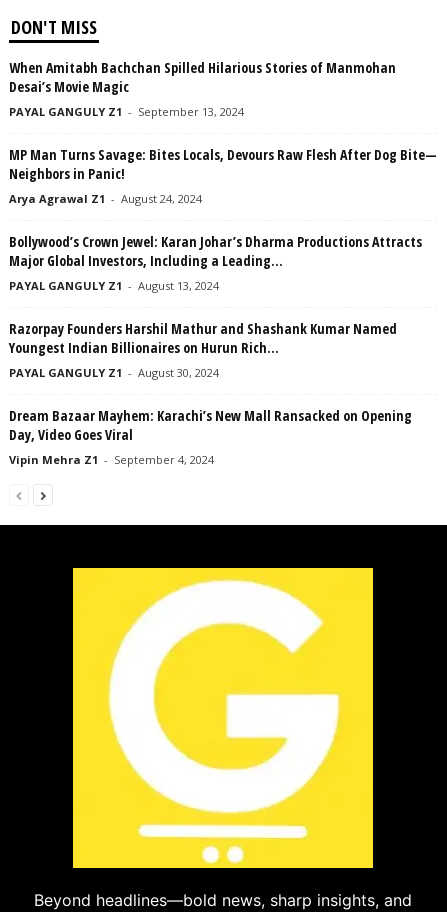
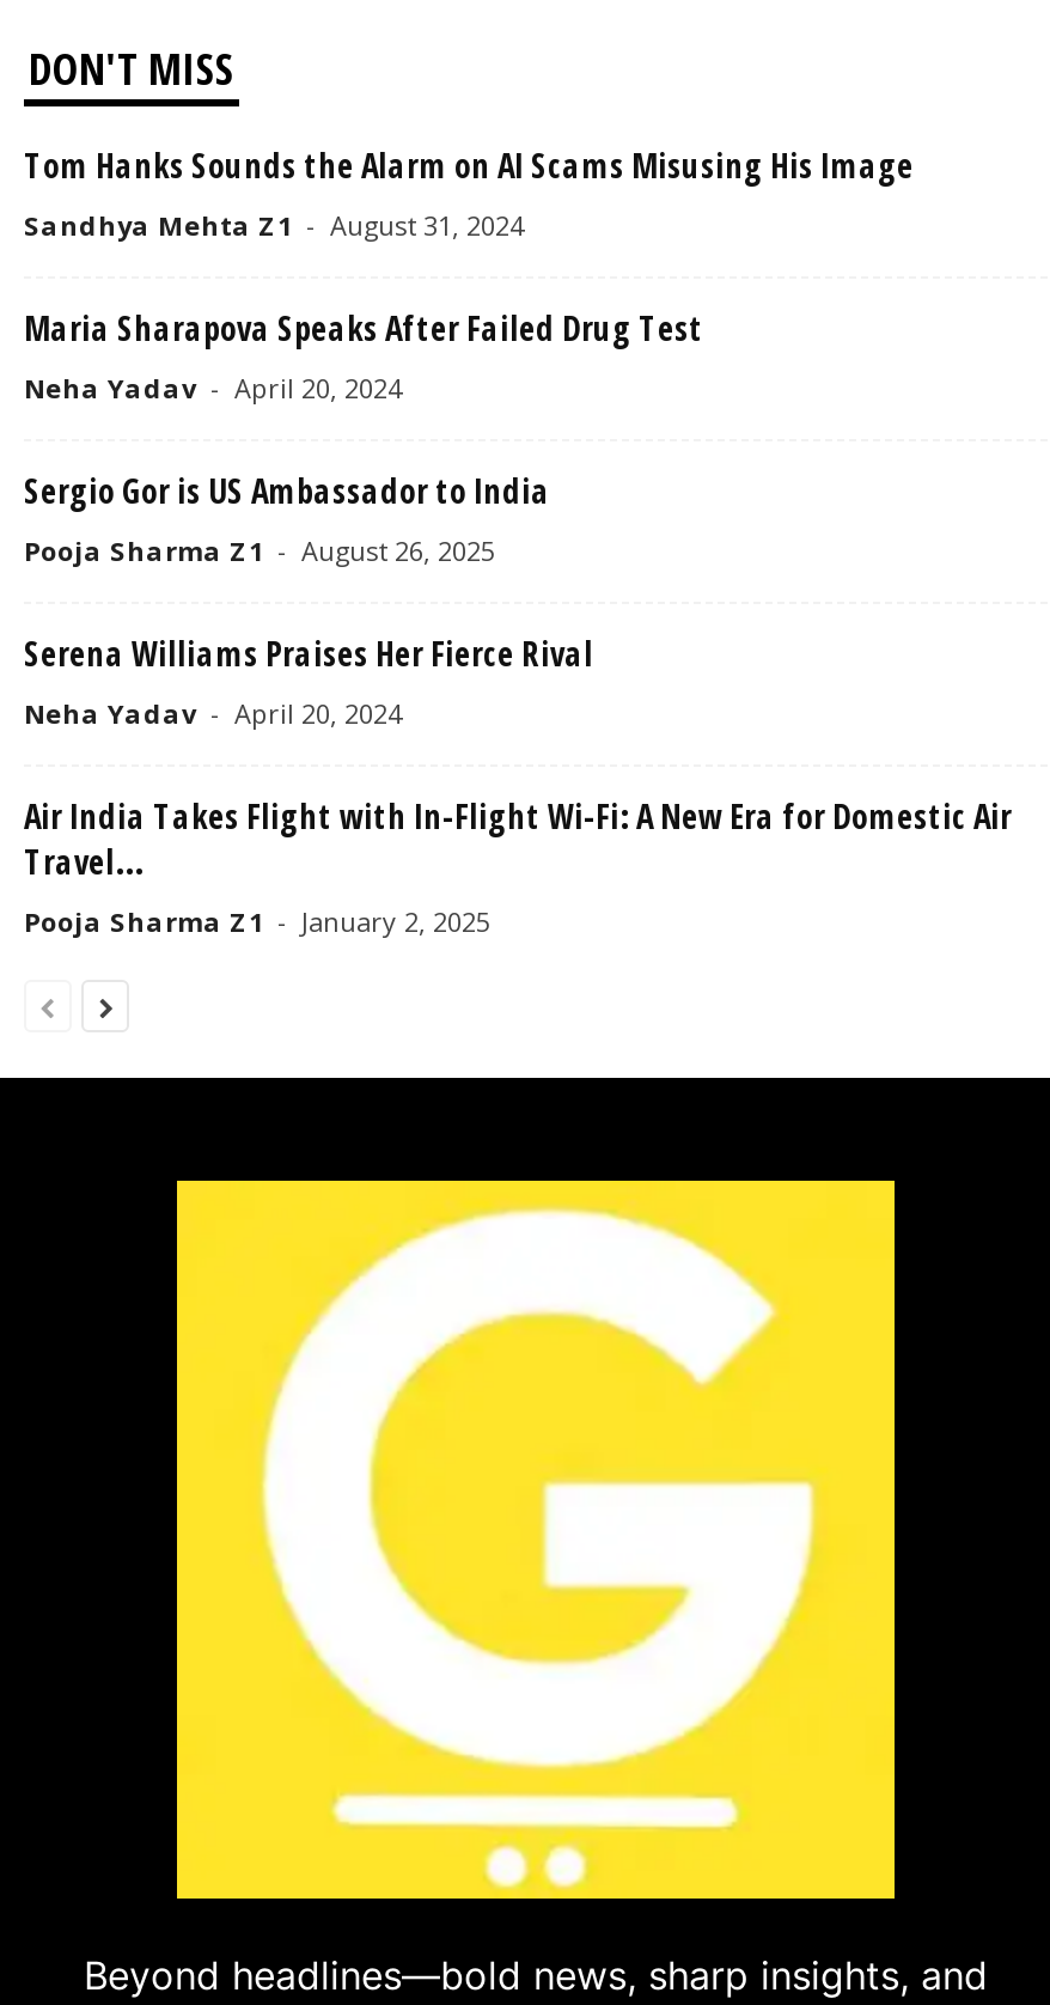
[9,58,396,119] When Amitabh Bachchan Spilled Hilarious Stories of Manmohan | Desai’s Movie Magic | PAYAL GANGULY Z1 - September 13, 2024 -> [24,143,914,244] Tom Hanks Sounds the Alarm on AI Scams Misusing His Image | Sandhya Mehta Z1 - August 31, 2024
[9,145,437,206] MP Man Turns Savage: Bites Locals, Devours Raw Flesh After Dog Bite— | Neighbors in Panic! | Arya Agrawal Z1 - August 24, 2024 -> [24,306,703,407] Maria Sharapova Speaks After Failed Drug Test | Neha Yadav - April 20, 2024
[9,232,422,293] Bollywood’s Crown Jewel: Karan Johar’s Dharma Productions Attracts | Major Global Investors, Including a Leading... | PAYAL GANGULY Z1 - August 13, 2024 -> [24,469,550,569] Sergio Gor is US Ambassador to India | Pooja Sharma Z1 - August 26, 2025
[9,319,397,380] Razorpay Founders Harshil Mathur and Shashank Kumar Named | Youngest Indian Billionaires on Hurun Rich... | PAYAL GANGULY Z1 - August 30, 2024 -> [24,631,593,732] Serena Williams Praises Her Fierce Rival | Neha Yadav - April 20, 2024
[9,406,412,467] Dream Bazaar Mayhem: Karachi’s New Mall Ransacked on Opening | Day, Video Goes Viral | Vipin Mehra Z1 - September 4, 2024 -> [24,794,1012,940] Air India Takes Flight with In-Flight Wi-Fi: A New Era for Domestic Air | Travel... | Pooja Sharma Z1 - January 2, 2025

